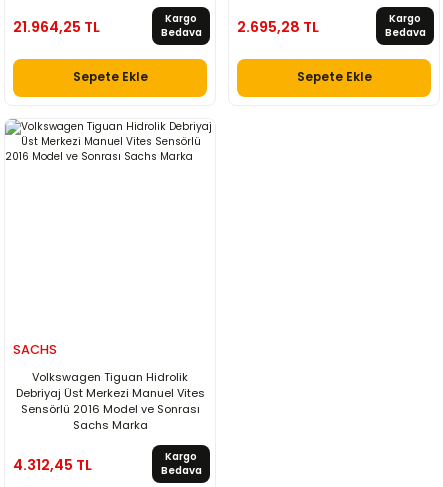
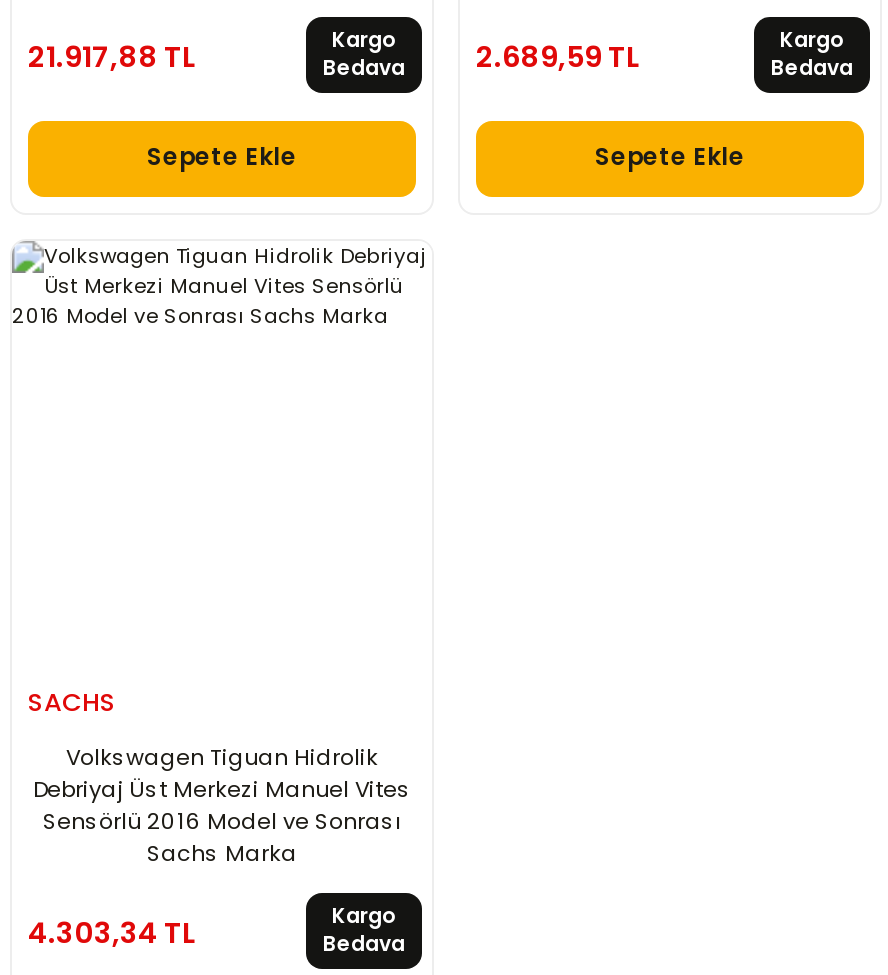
[13,17,100,37] 21.964,25 TL -> [28,37,196,77] 21.917,88 TL
[237,17,319,37] 2.695,28 TL -> [476,37,640,77] 2.689,59 TL
[13,455,92,475] 4.312,45 TL -> [28,913,196,953] 4.303,34 TL

